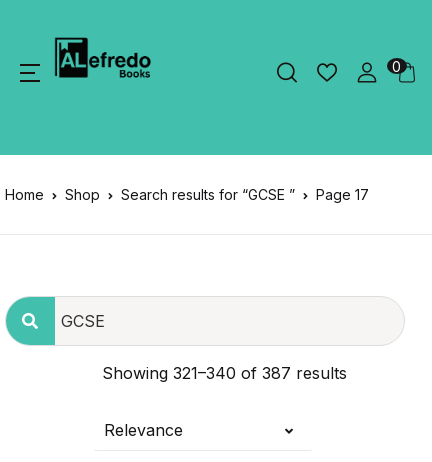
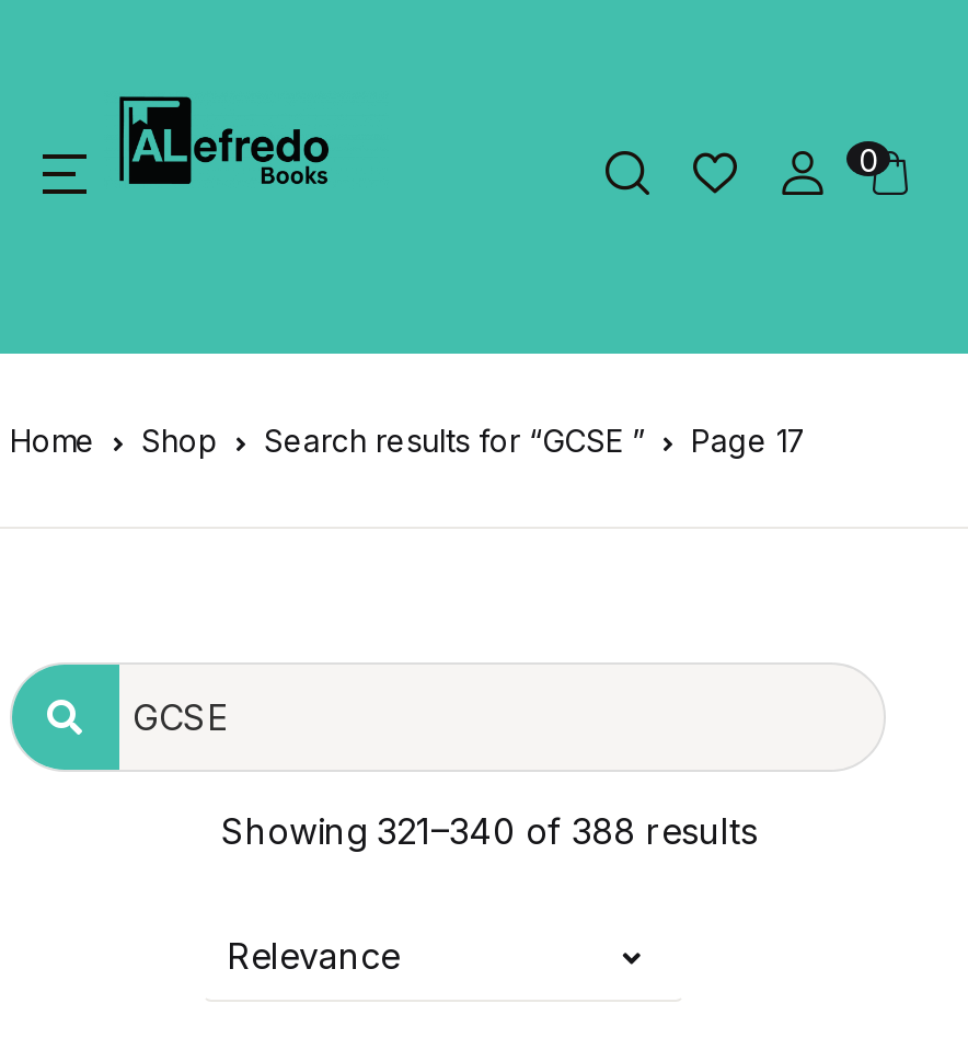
[101,363,346,383] Showing 321–340 of 387 results -> [221,809,758,853] Showing 321–340 of 388 results

